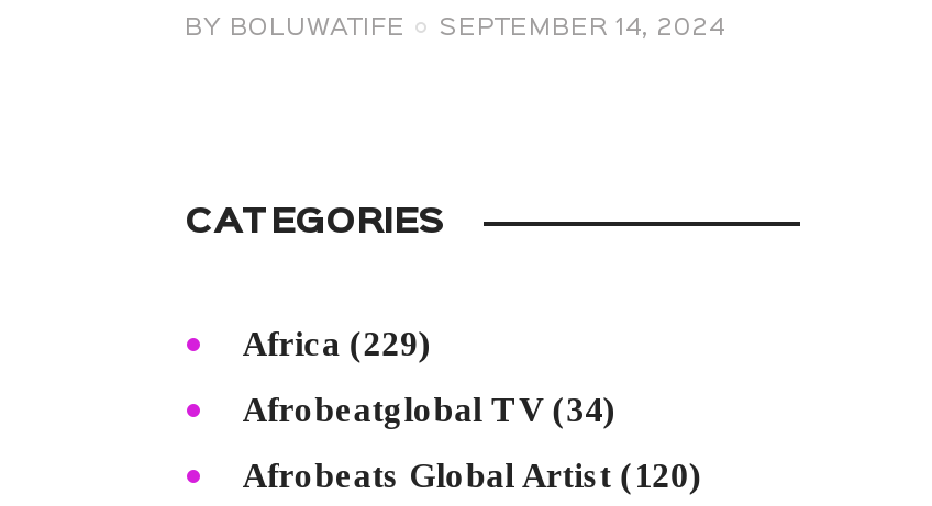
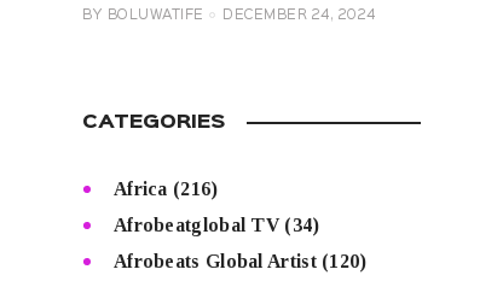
[185,16,725,38] BY BOLUWATIFE SEPTEMBER 14, 2024 -> [82,9,375,21] BY BOLUWATIFE DECEMBER 24, 2024
[242,324,432,362] Africa (229) -> [114,178,218,199] Africa (216)

